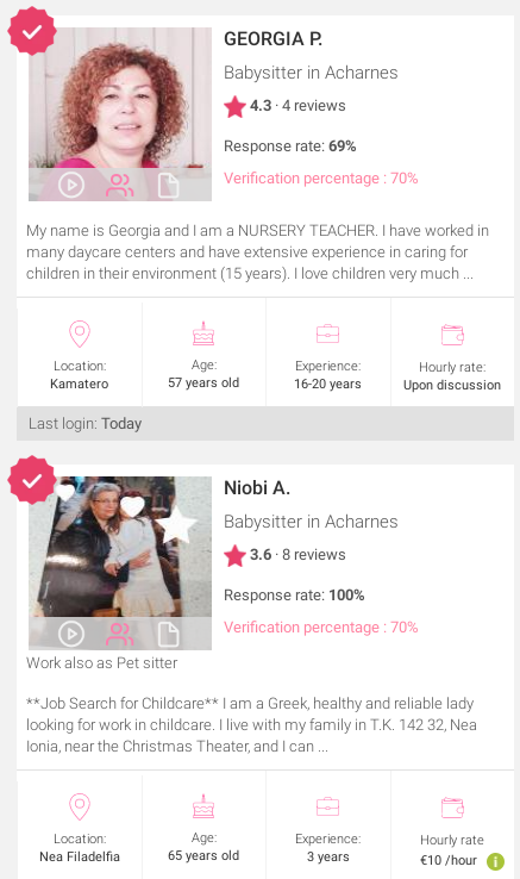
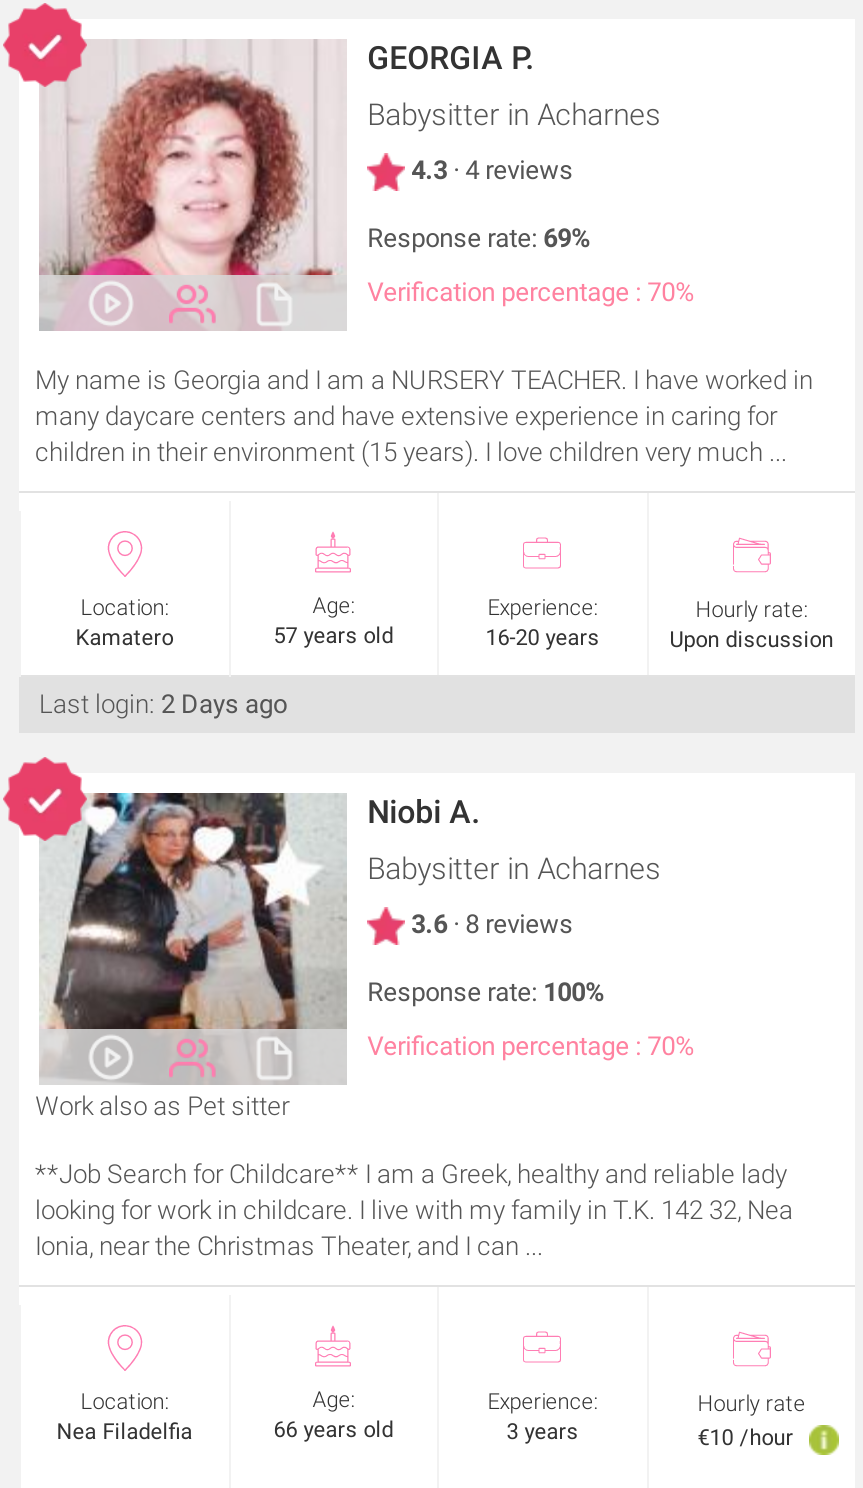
[29,415,142,433] Last login: Today -> [39,690,287,720] Last login: 2 Days ago
[168,849,239,864] 65 years old -> [273,1418,393,1444] 66 years old

